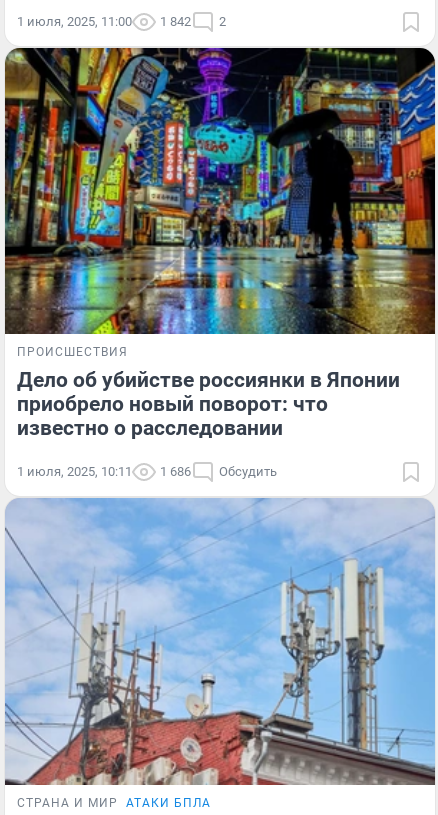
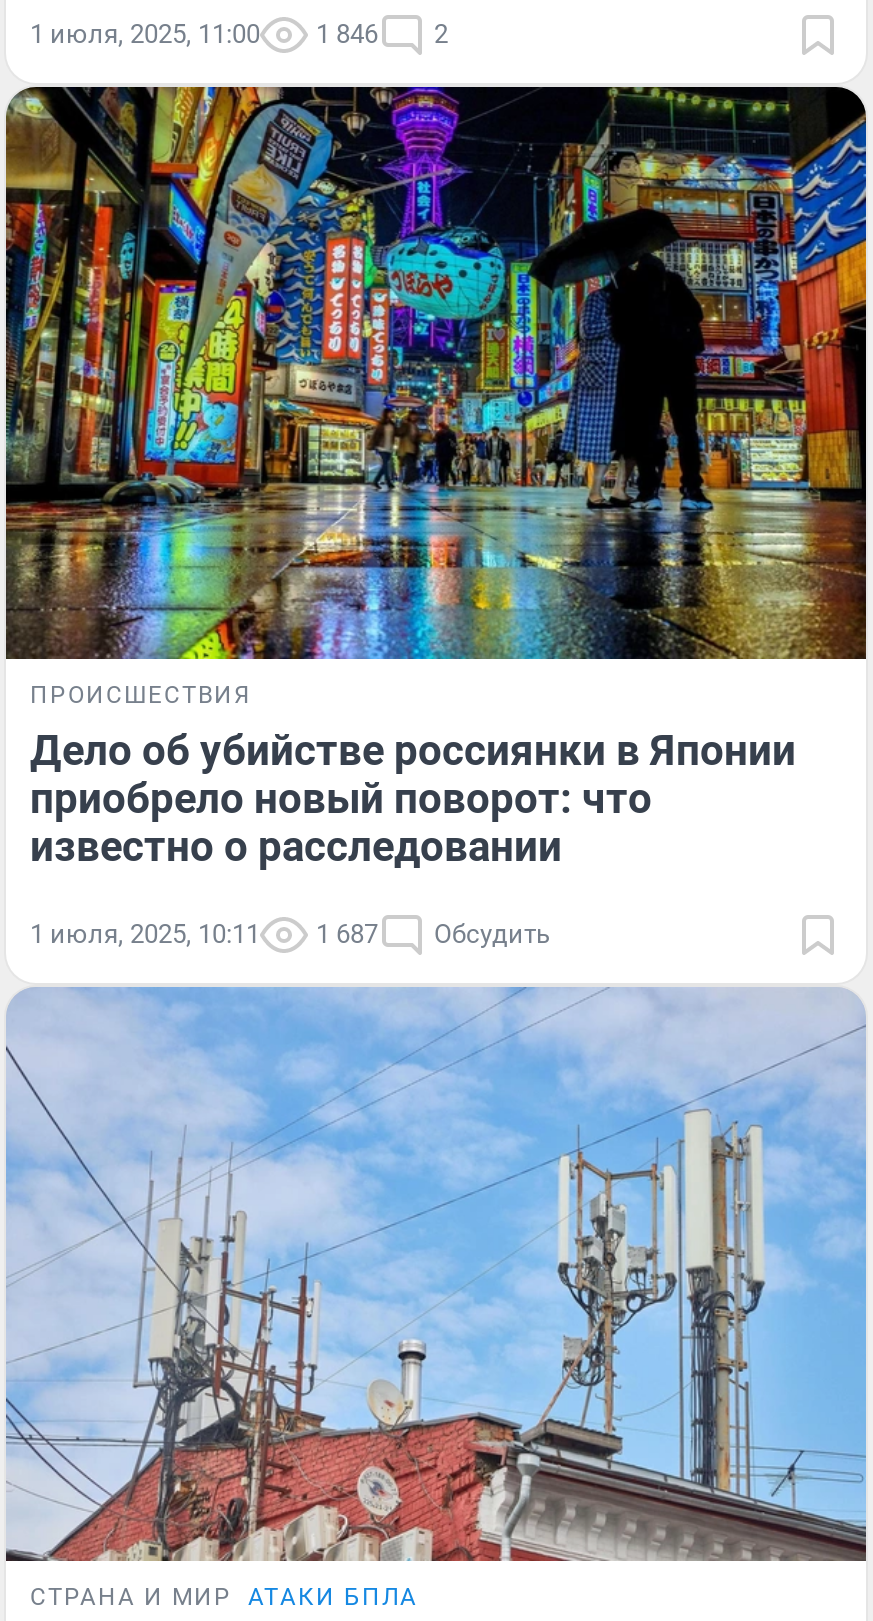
[17,14,226,29] 1 июля, 2025, 11:00 1 842 2 -> [30,18,448,48] 1 июля, 2025, 11:00 1 846 2
[17,464,277,479] 1 июля, 2025, 10:11 1 686 Обсудить -> [30,919,550,949] 1 июля, 2025, 10:11 1 687 Обсудить

